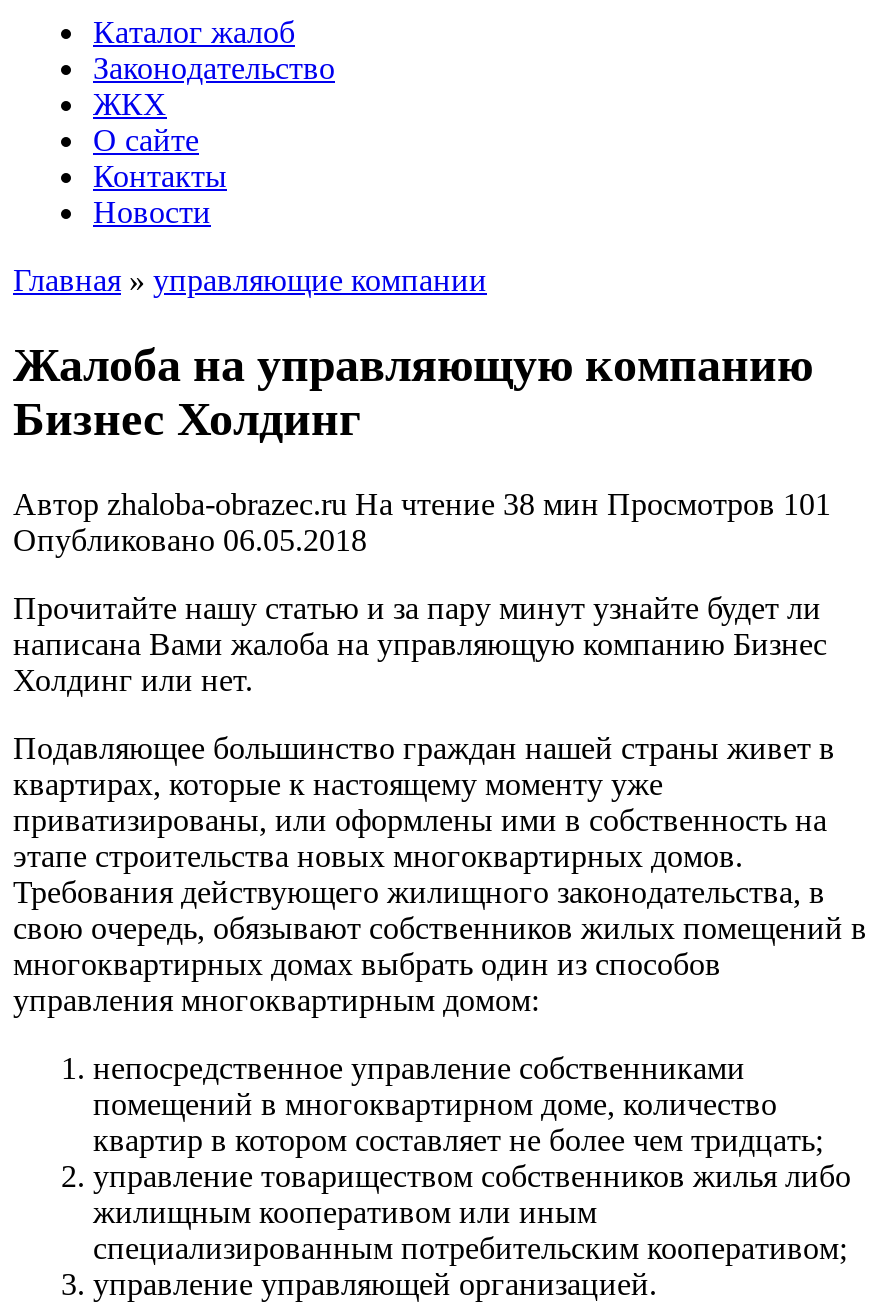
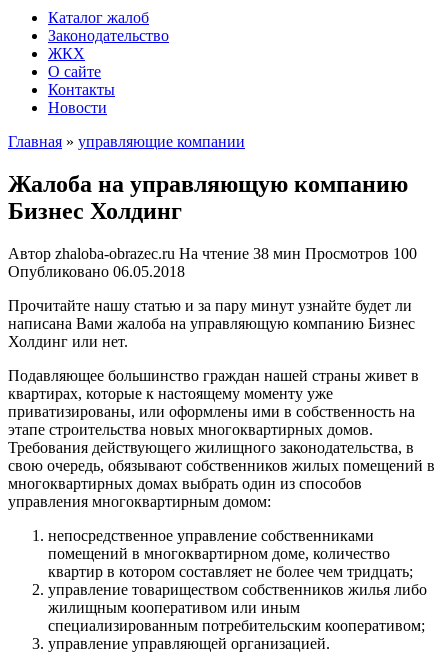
[13,487,831,521] Автор zhaloba-obrazec.ru На чтение 38 мин Просмотров 101 -> [8,245,417,262] Автор zhaloba-obrazec.ru На чтение 38 мин Просмотров 100

